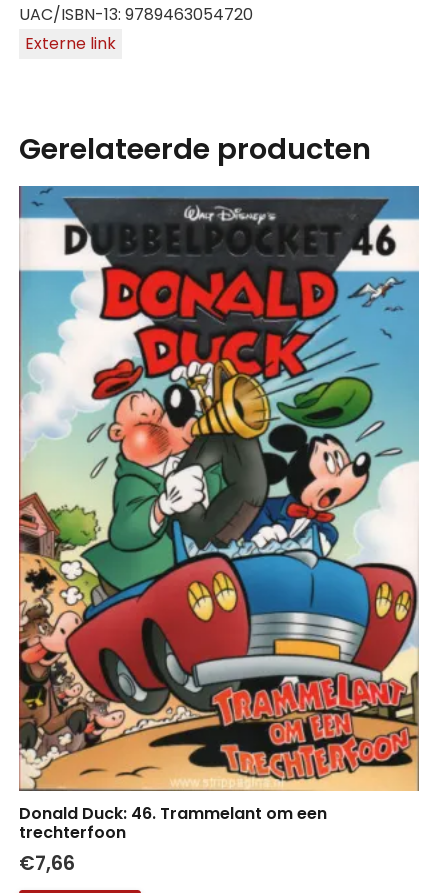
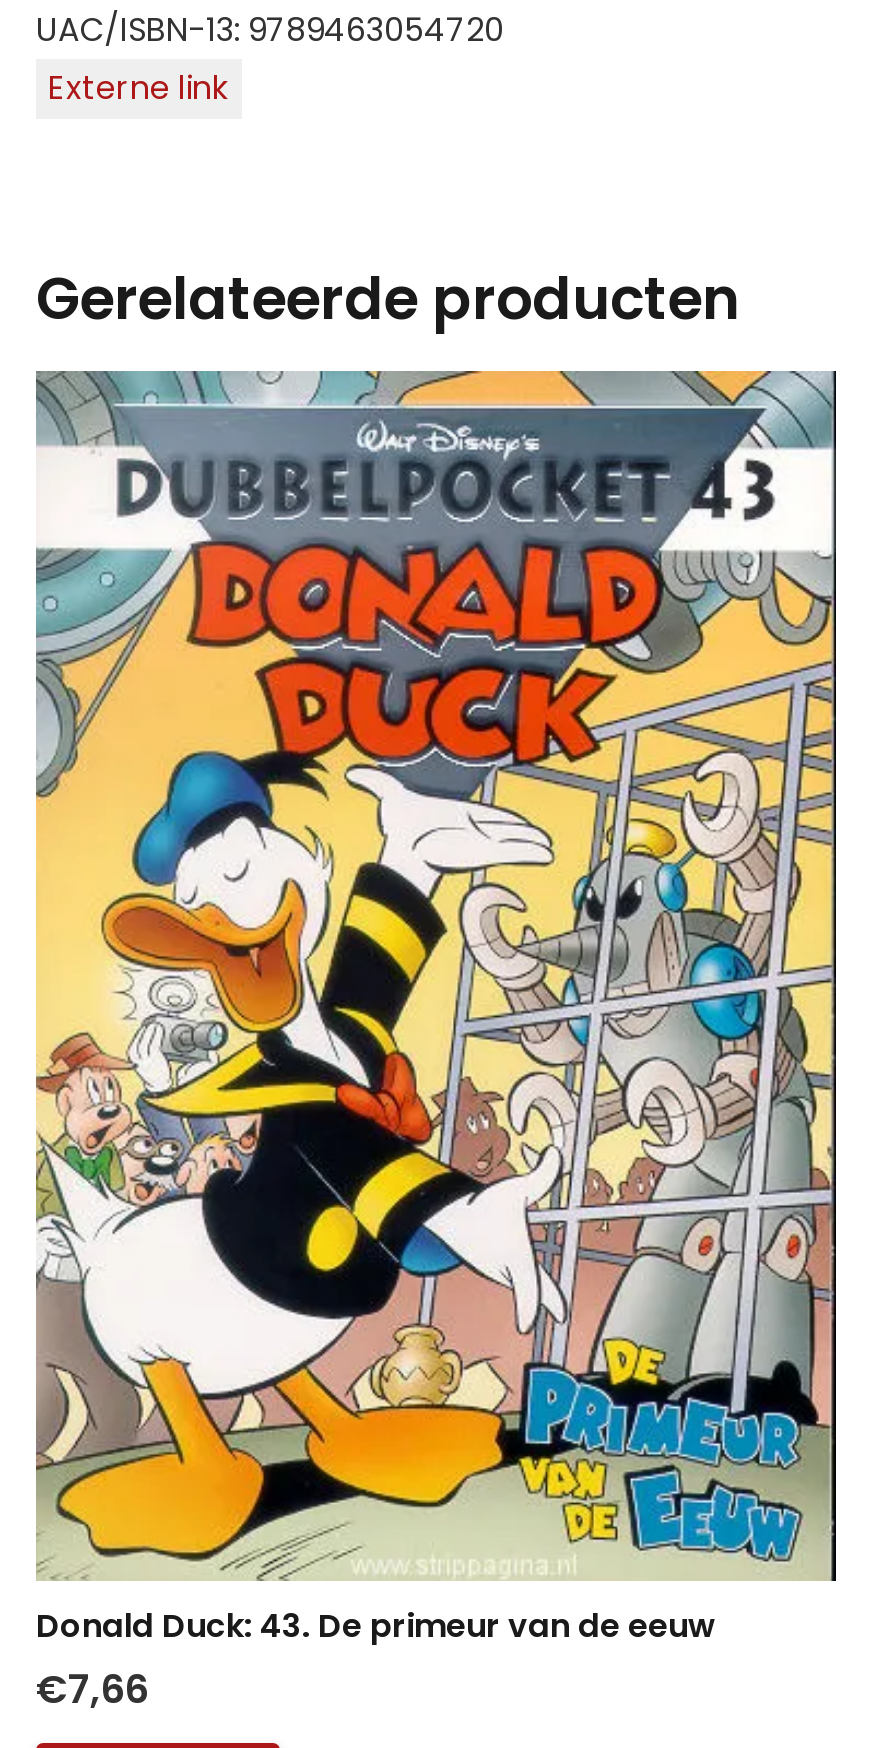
[18,185,420,844] [image] | Donald Duck: 46. Trammelant om een | trechterfoon -> [34,368,838,1650] [image] | Donald Duck: 43. De primeur van de eeuw

